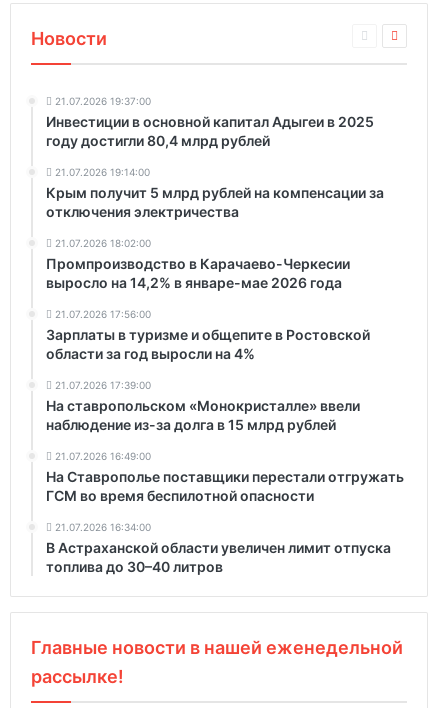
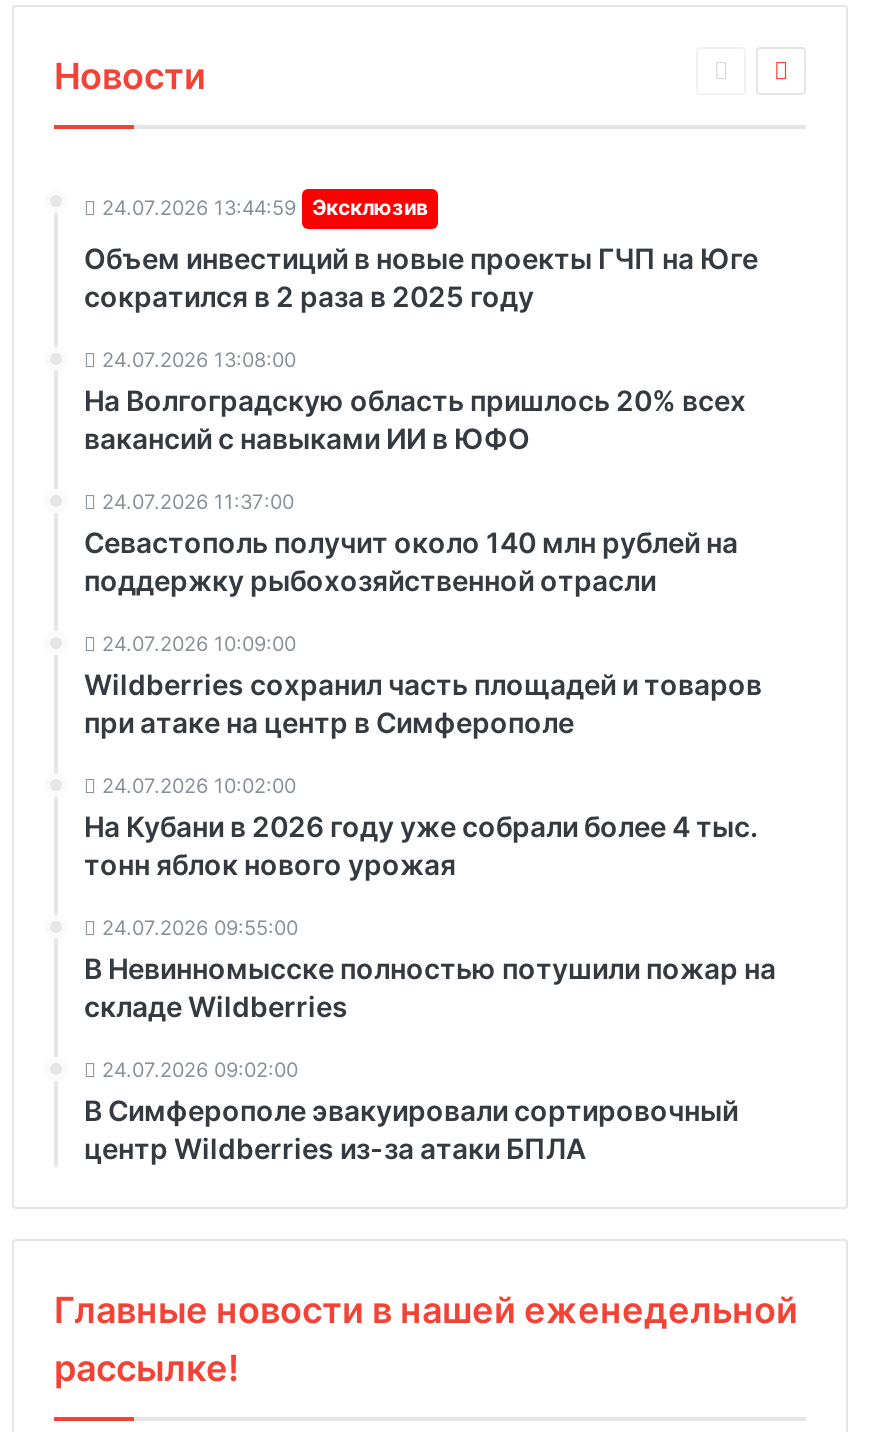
[46,94,404,574] 21.07.2026 19:37:00 | Инвестиции в основной капитал Адыгеи в 2025 | году достигли 80,4 млрд рублей | 21.07.2026 19:14:00 | Крым получит 5 млрд рублей на компенсации за | отключения электричества | 21.07.2026 18:02:00 | Промпроизводство в Карачаево-Черкесии | выросло на 14,2% в январе-мае 2026 года | 21.07.2026 17:56:00 | Зарплаты в туризме и общепите в Ростовской | области за год выросли на 4% | 21.07.2026 17:39:00 | На ставропольском «Монокристалле» ввели | наблюдение из-за долга в 15 млрд рублей | 21.07.2026 16:49:00 | На Ставрополье поставщики перестали отгружать | ГСМ во время беспилотной опасности | 21.07.2026 16:34:00 | В Астраханской области увеличен лимит отпуска | топлива до 30–40 литров -> [84,194,776,1164] 24.07.2026 13:44:59 | Эксклюзив | Объем инвестиций в новые проекты ГЧП на Юге | сократился в 2 раза в 2025 году | 24.07.2026 13:08:00 | На Волгоградскую область пришлось 20% всех | вакансий с навыками ИИ в ЮФО | 24.07.2026 11:37:00 | Севастополь получит около 140 млн рублей на | поддержку рыбохозяйственной отрасли | 24.07.2026 10:09:00 | Wildberries сохранил часть площадей и товаров | при атаке на центр в Симферополе | 24.07.2026 10:02:00 | На Кубани в 2026 году уже собрали более 4 тыс. | тонн яблок нового урожая | 24.07.2026 09:55:00 | В Невинномысске полностью потушили пожар на | складе Wildberries | 24.07.2026 09:02:00 | В Симферополе эвакуировали сортировочный | центр Wildberries из-за атаки БПЛА

